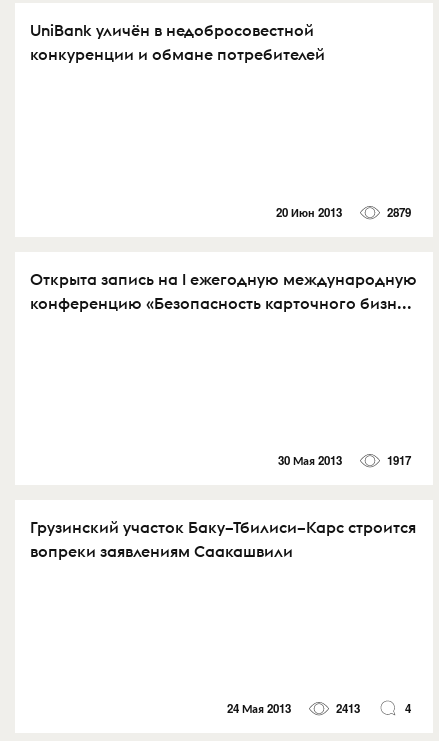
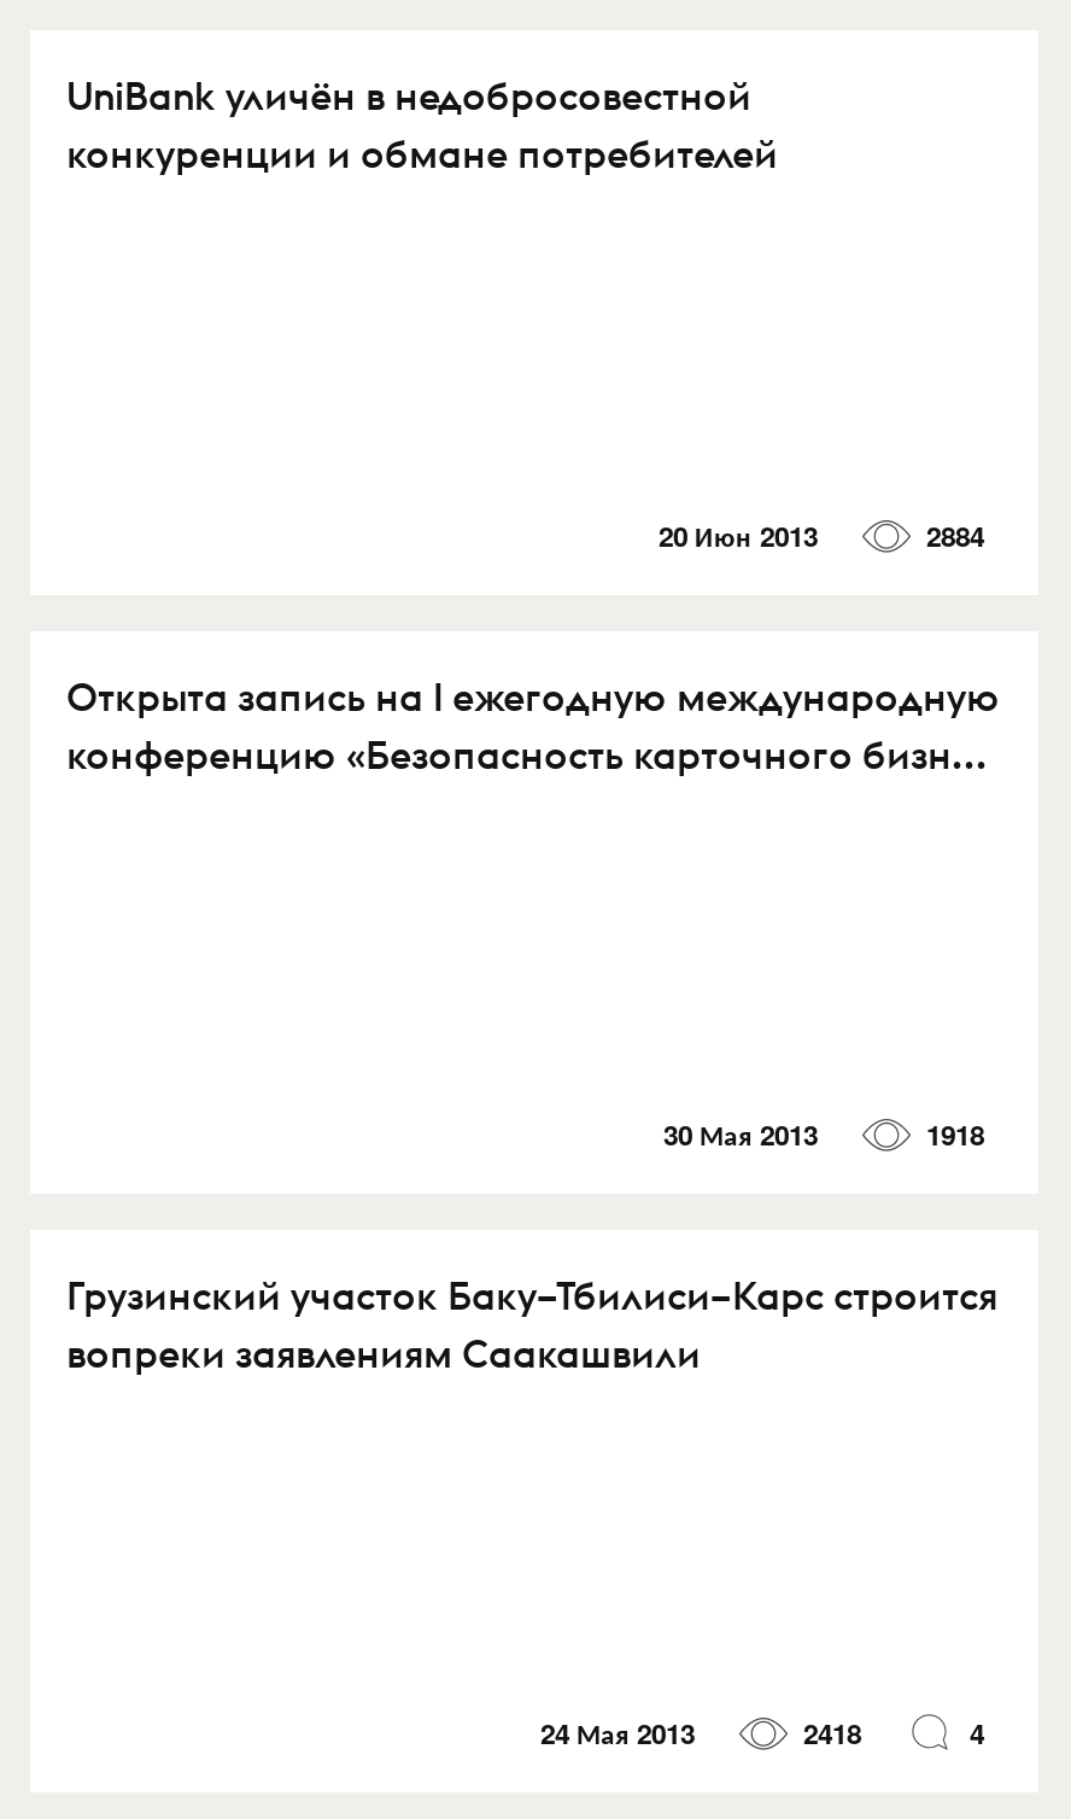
[383,203,410,220] 2879 -> [919,514,984,555] 2884
[383,452,410,469] 1917 -> [919,1114,984,1155] 1918
[332,700,362,717] 2413 -> [796,1713,868,1754] 2418

